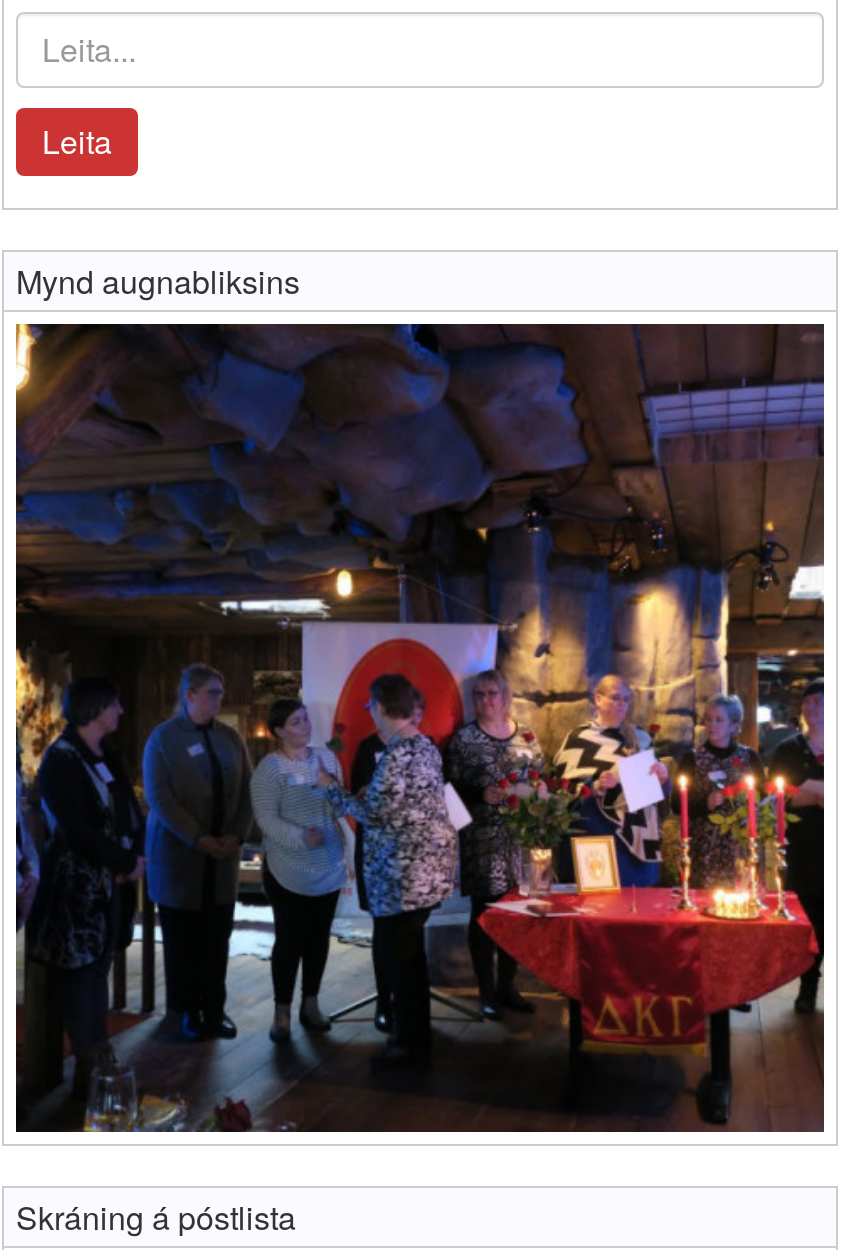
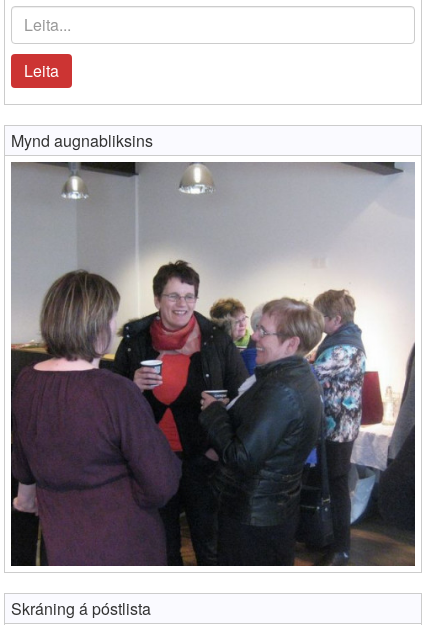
[14,322,826,1132] [image] -> [10,161,416,566] [image]

